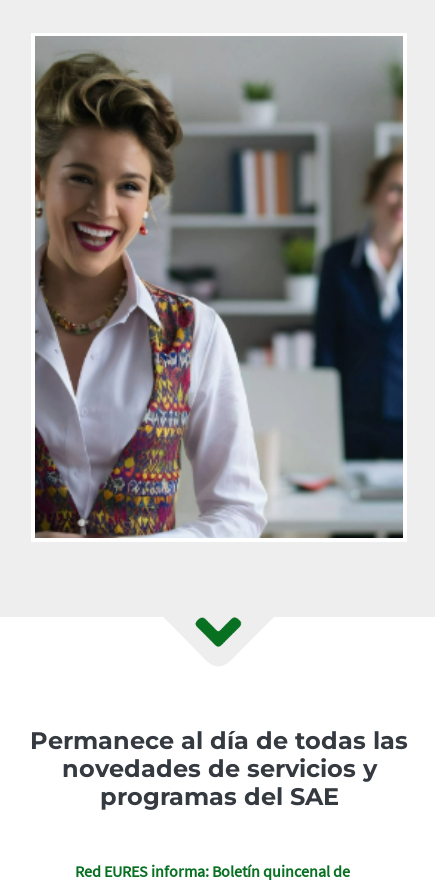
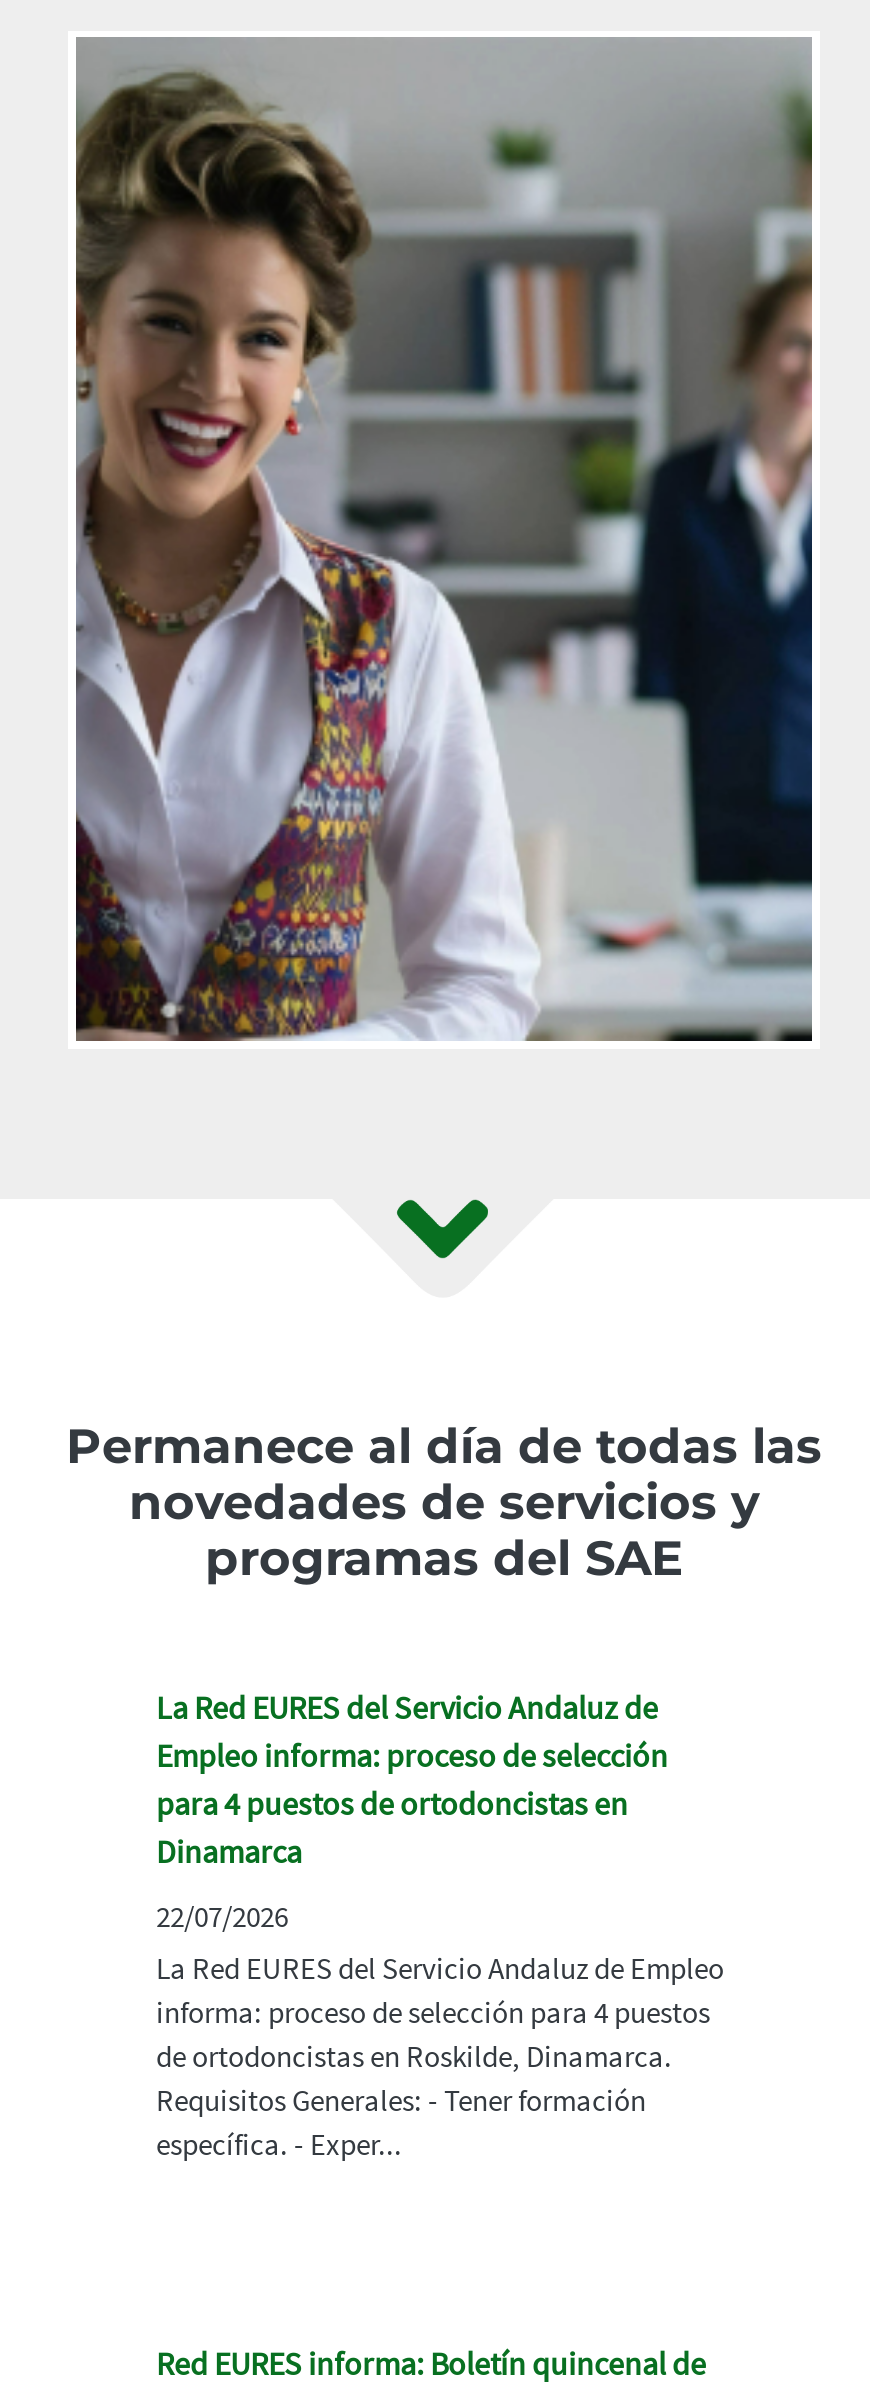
none -> [156,1687,724,2163] La Red EURES del Servicio Andaluz de | Empleo informa: proceso de selección | para 4 puestos de ortodoncistas en | Dinamarca | 22/07/2026 | La Red EURES del Servicio Andaluz de Empleo | informa: proceso de selección para 4 puestos | de ortodoncistas en Roskilde, Dinamarca. | Requisitos Generales: - Tener formación | específica. - Exper...

